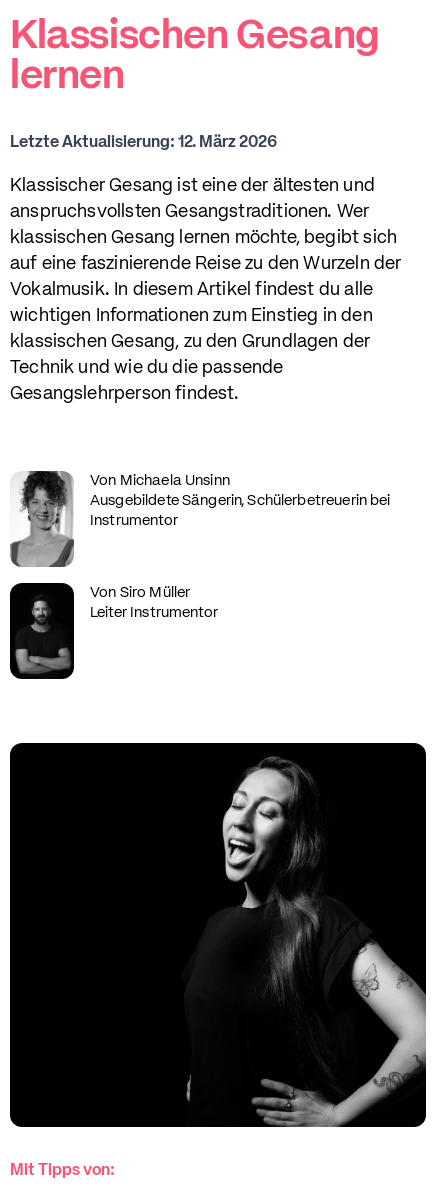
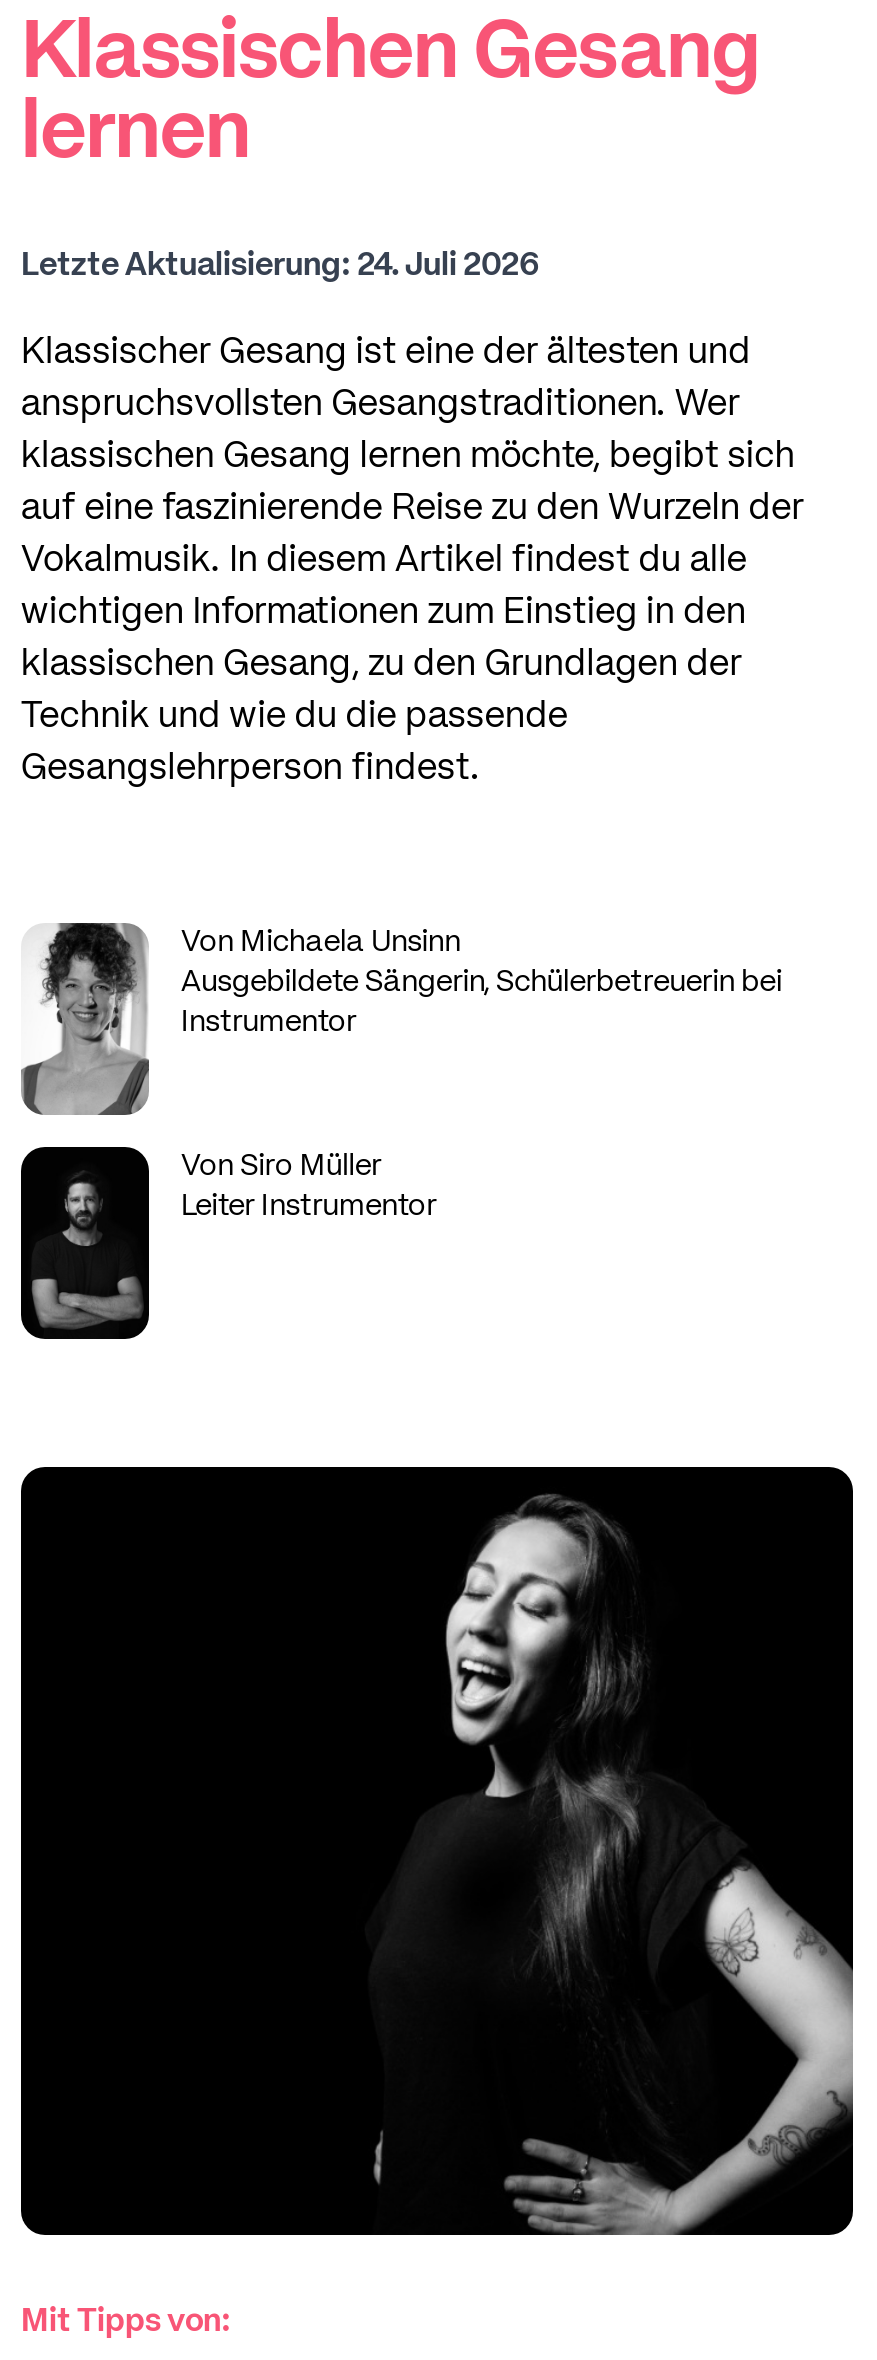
[10,135,277,151] Letzte Aktualisierung: 12. März 2026 -> [21,251,539,283] Letzte Aktualisierung: 24. Juli 2026

